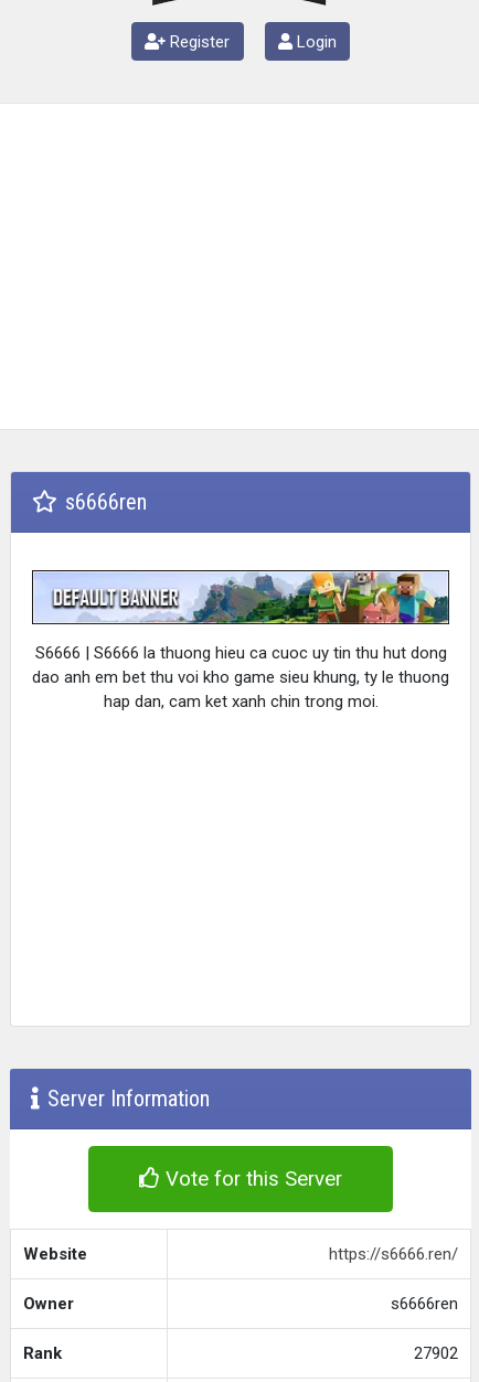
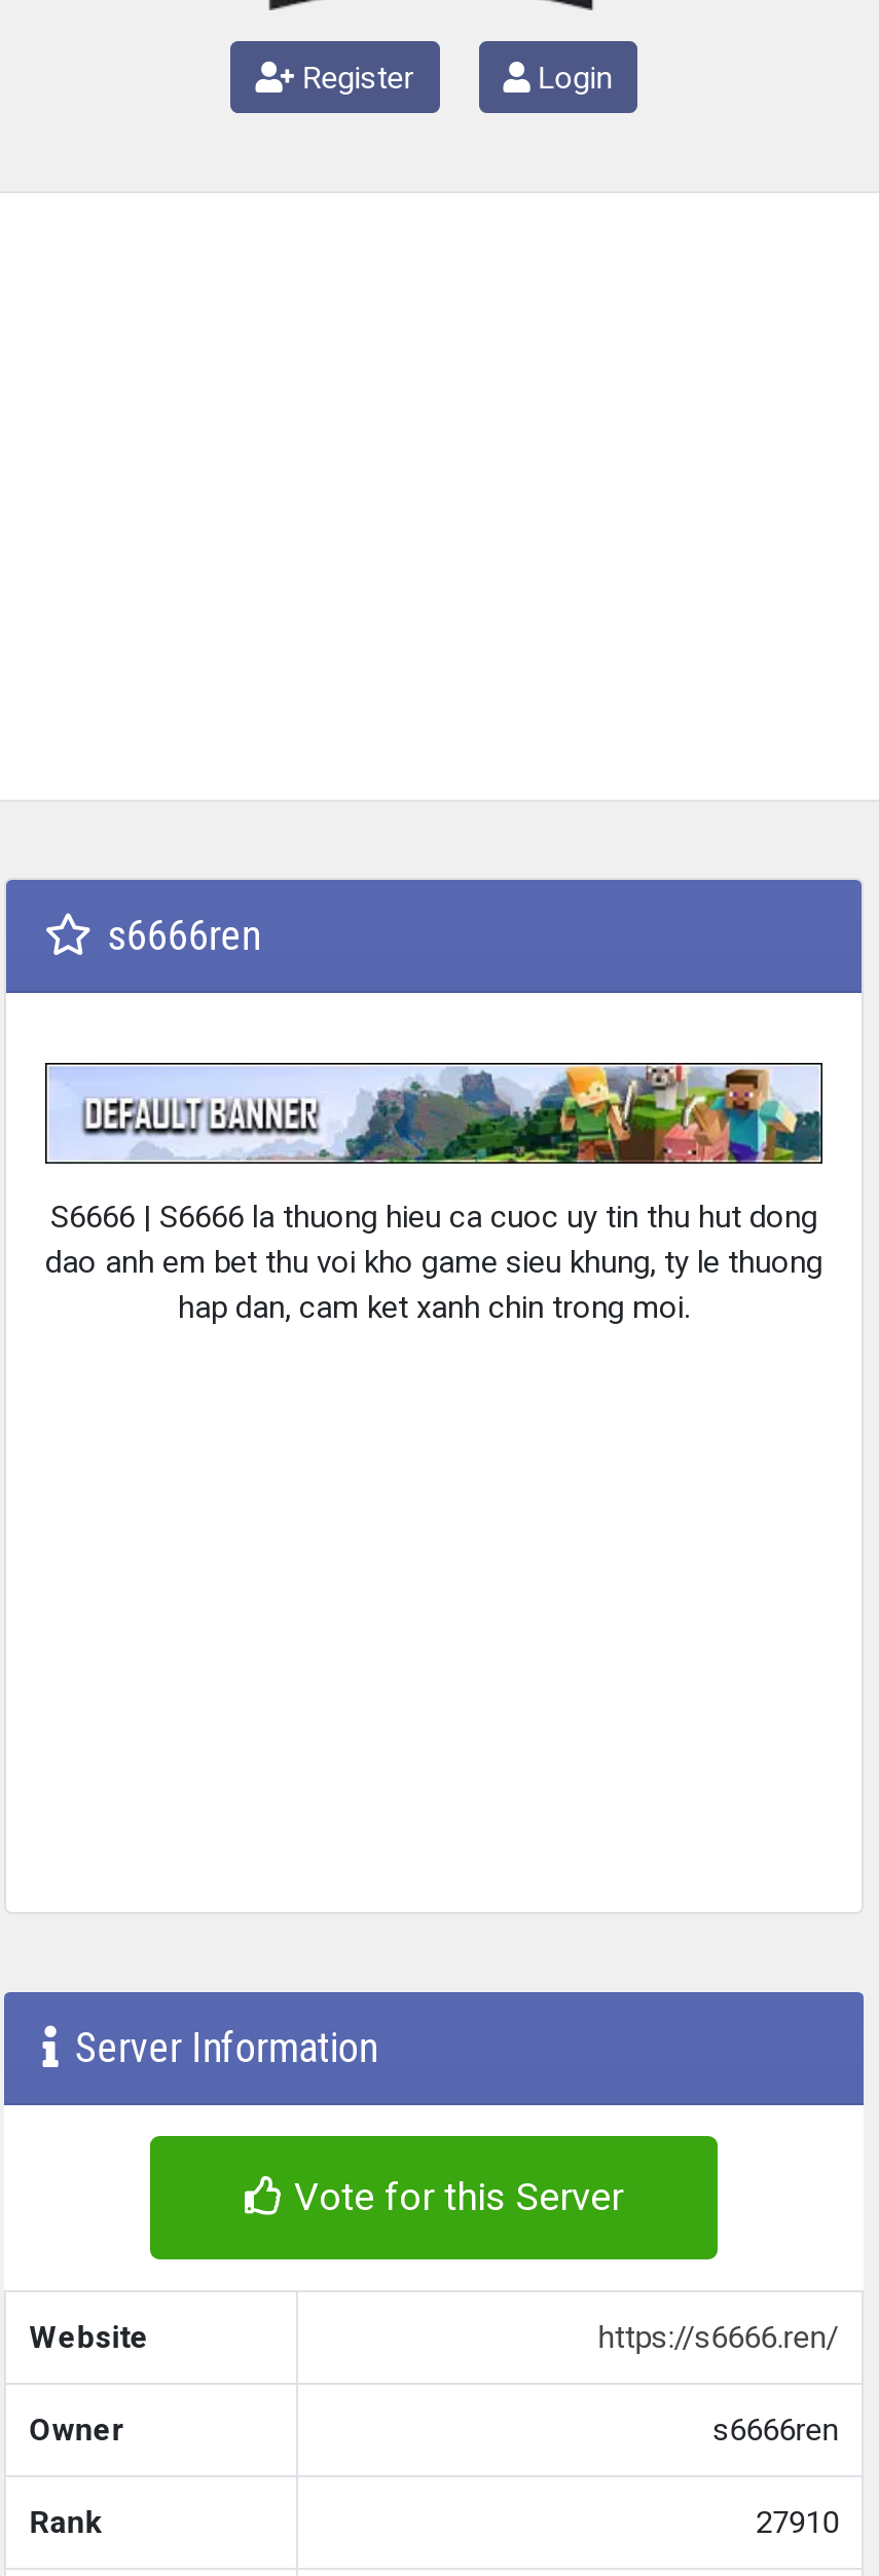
[414,1343,458,1363] 27902 -> [756,2504,838,2541] 27910

